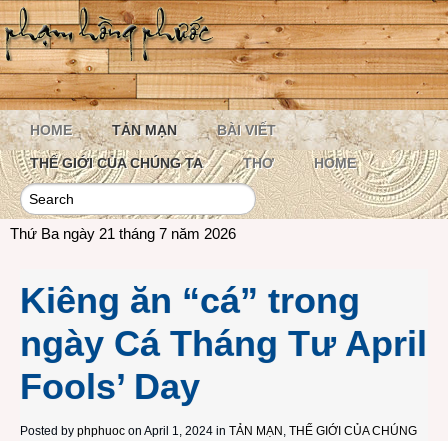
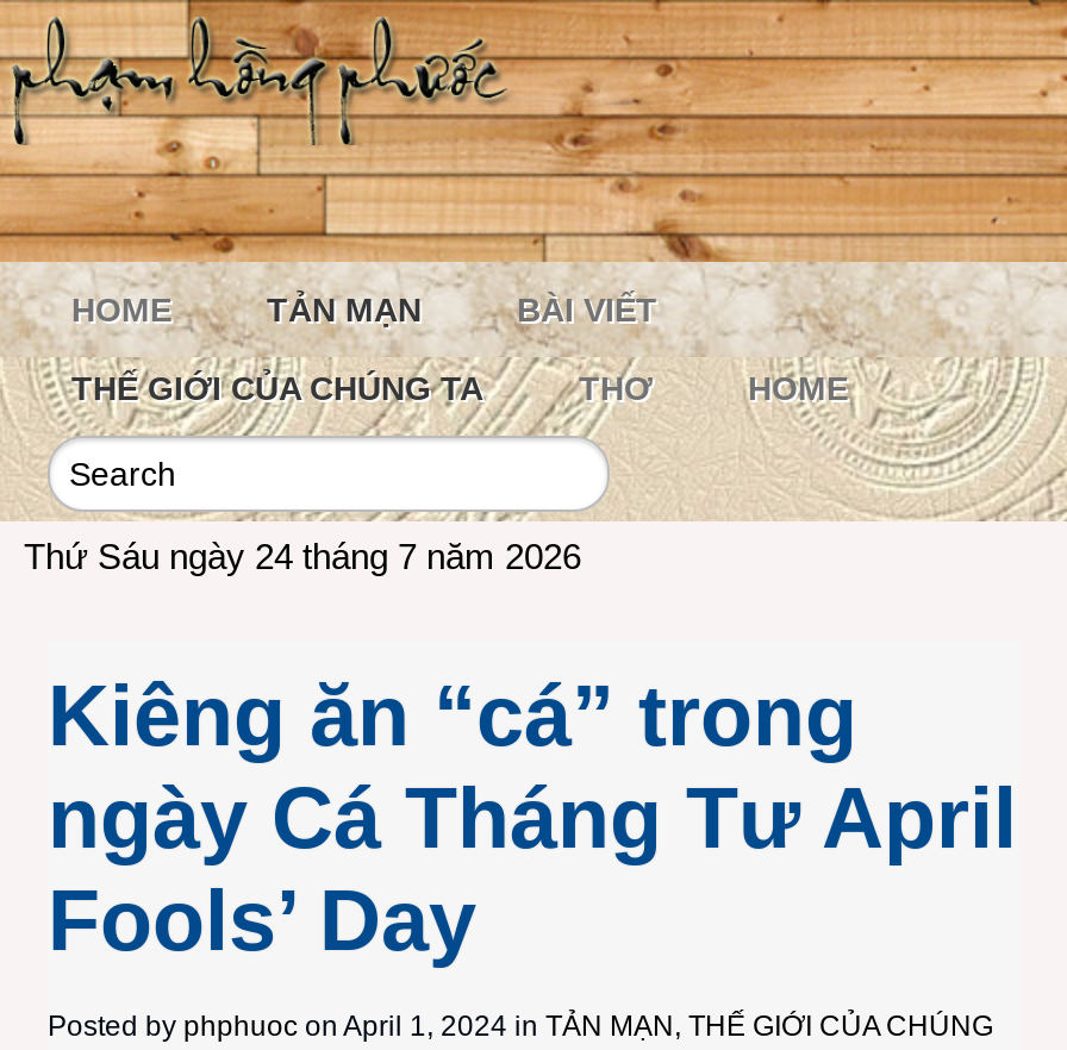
[10,225,236,242] Thứ Ba ngày 21 tháng 7 năm 2026 -> [24,536,581,576] Thứ Sáu ngày 24 tháng 7 năm 2026

